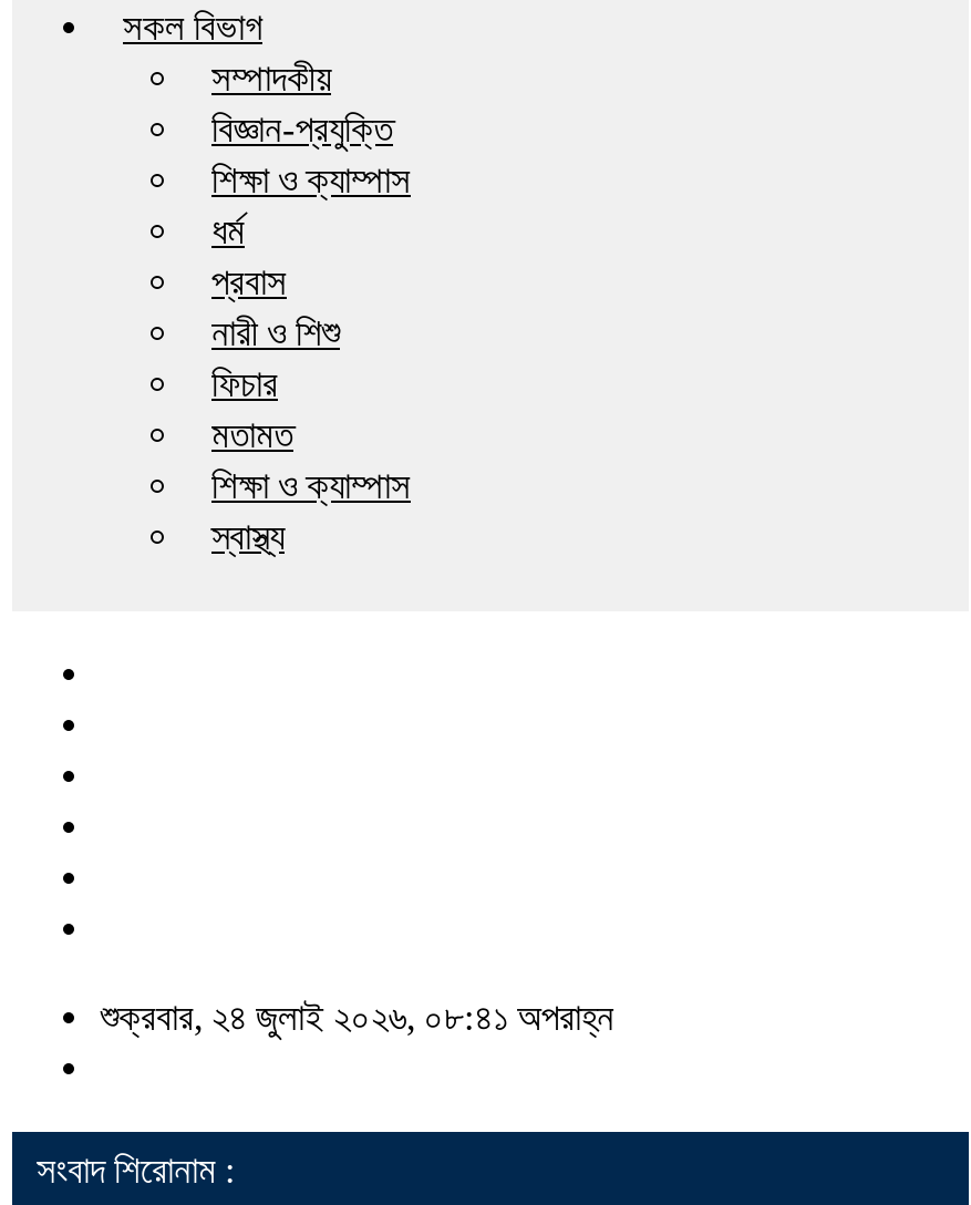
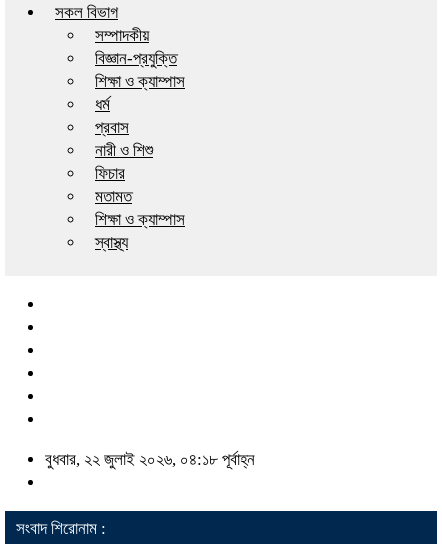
[101,997,614,1039] শুক্রবার, ২৪ জুলাই ২০২৬, ০৮:৪১ অপরাহ্ন -> [45,450,255,469] বুধবার, ২২ জুলাই ২০২৬, ০৪:১৮ পূর্বাহ্ন

